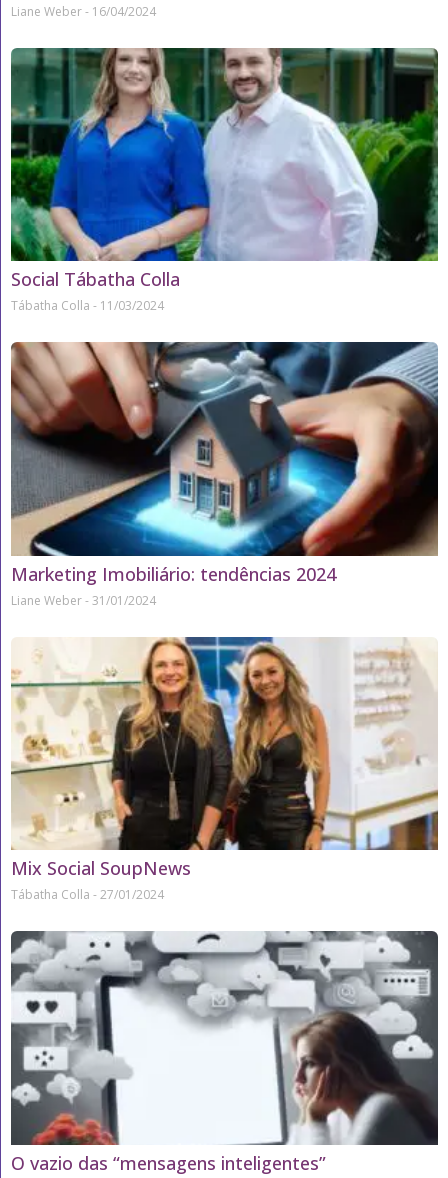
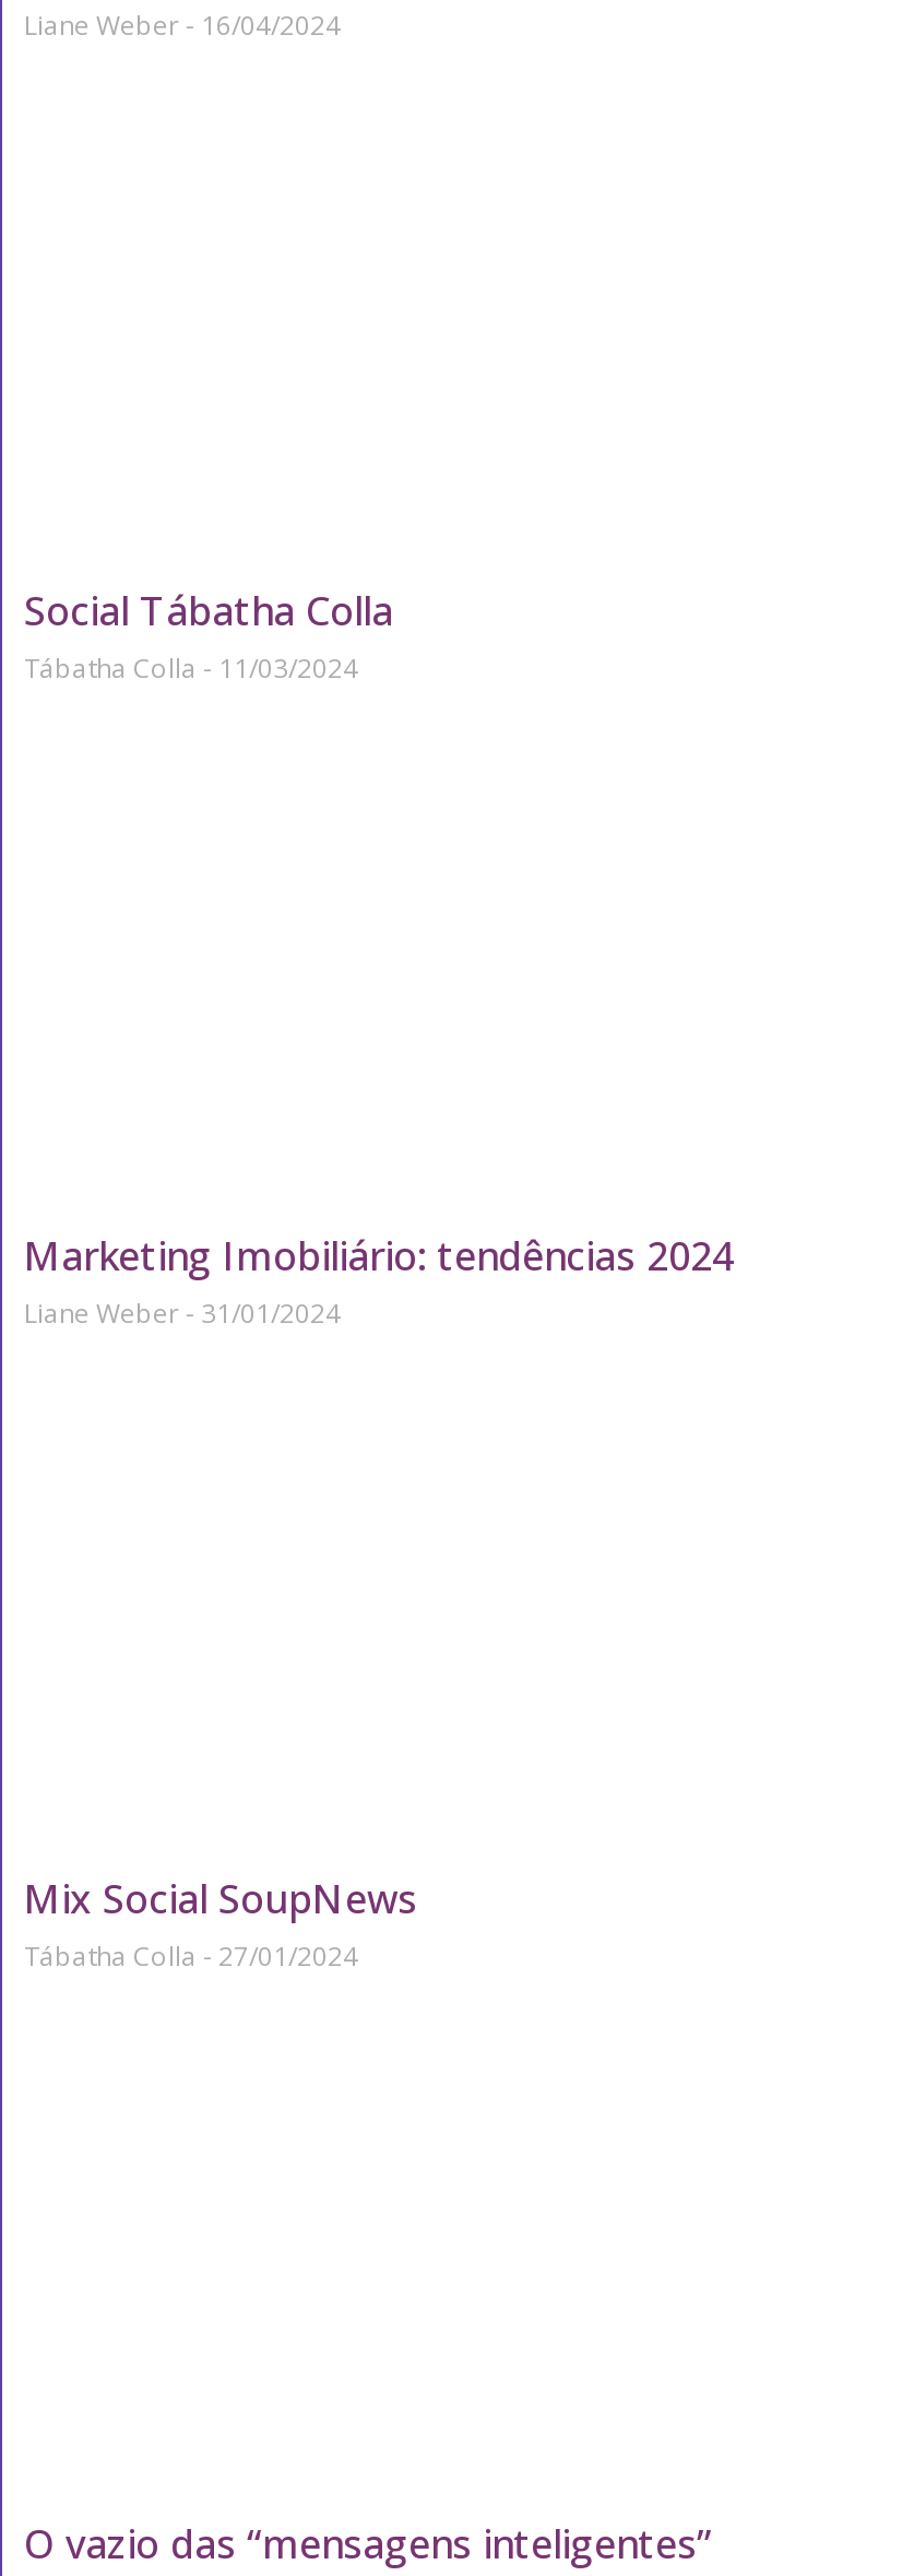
[10,47,439,262] [image] -> none
[10,341,439,557] [image] -> none
[10,636,439,851] [image] -> none
[10,930,439,1146] [image] -> none

